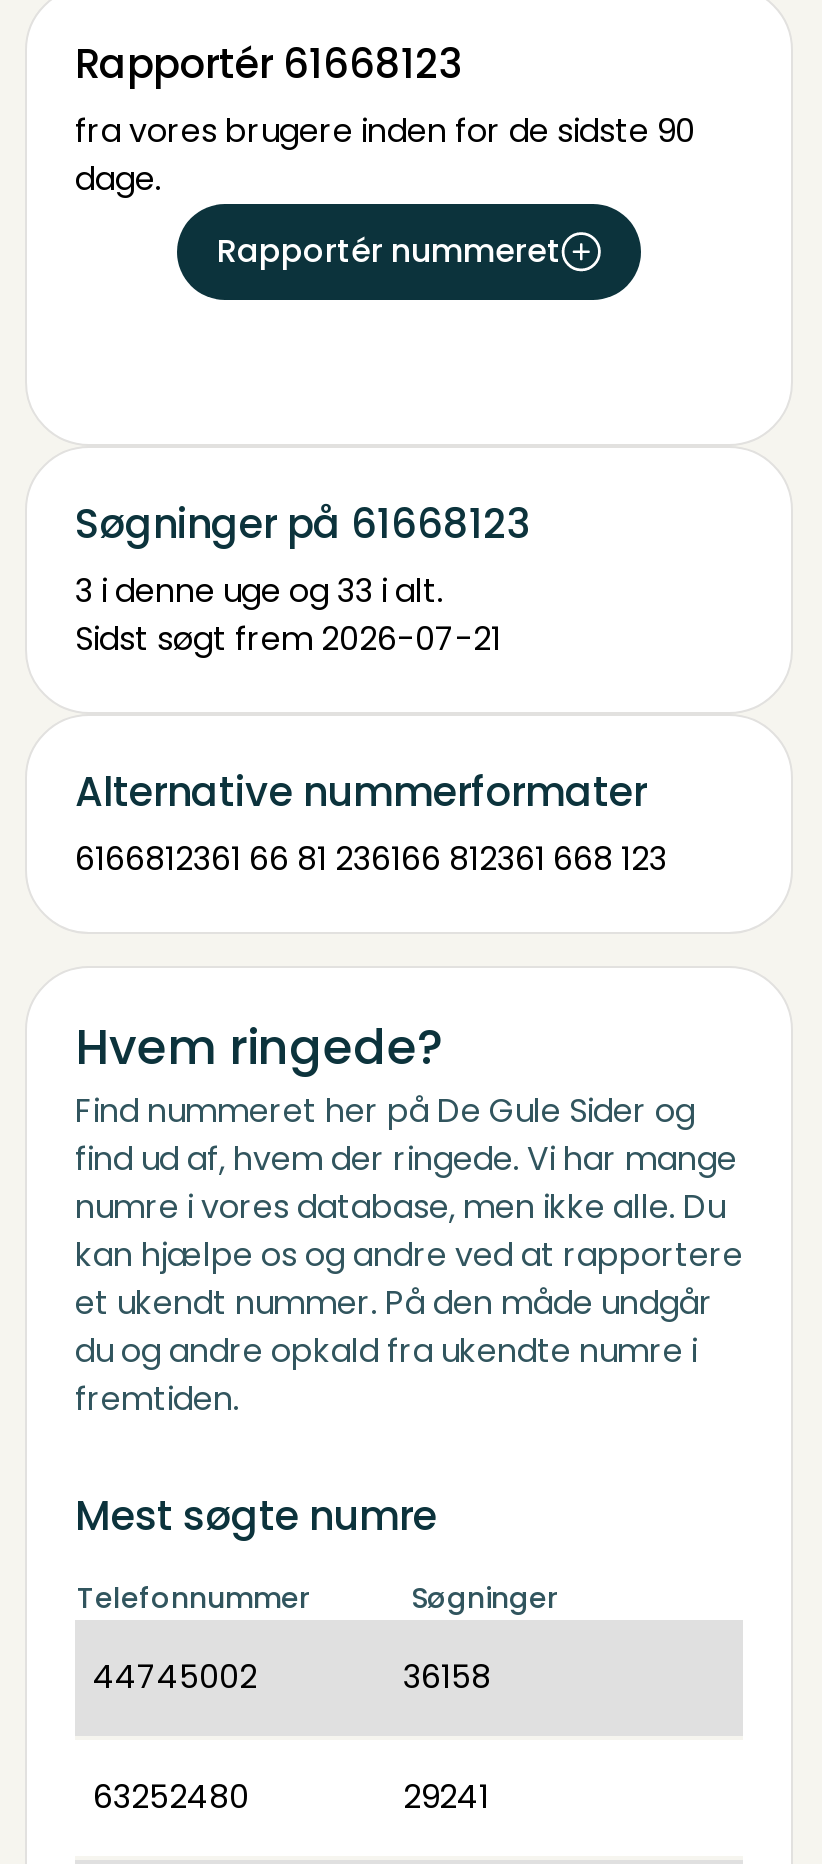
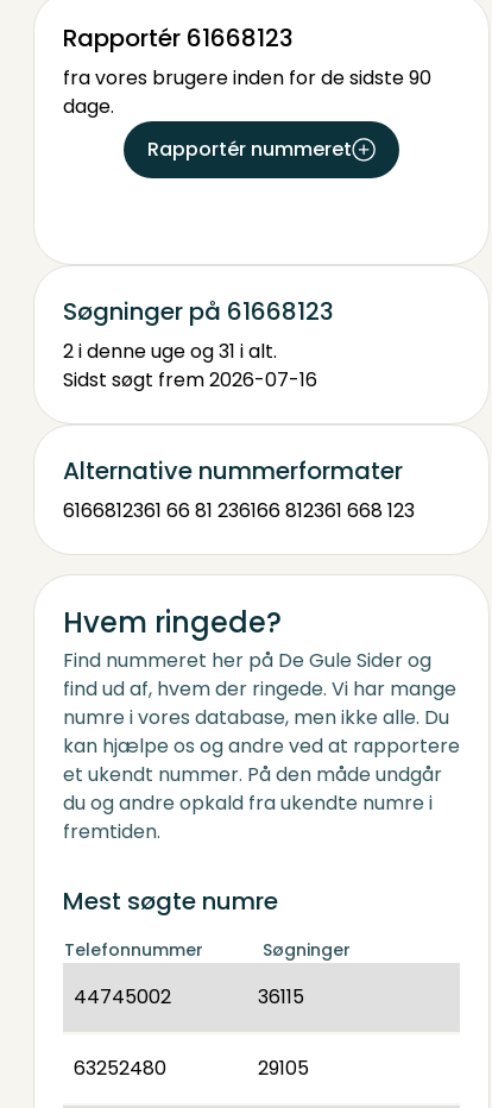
[75,568,443,614] 3 i denne uge og 33 i alt. -> [63,338,277,365] 2 i denne uge og 31 i alt.
[75,616,501,662] Sidst søgt frem 2026-07-21 -> [63,366,317,394] Sidst søgt frem 2026-07-16
[403,1654,491,1700] 36158 -> [258,983,304,1011] 36115
[403,1774,489,1820] 29241 -> [258,1055,309,1082] 29105

